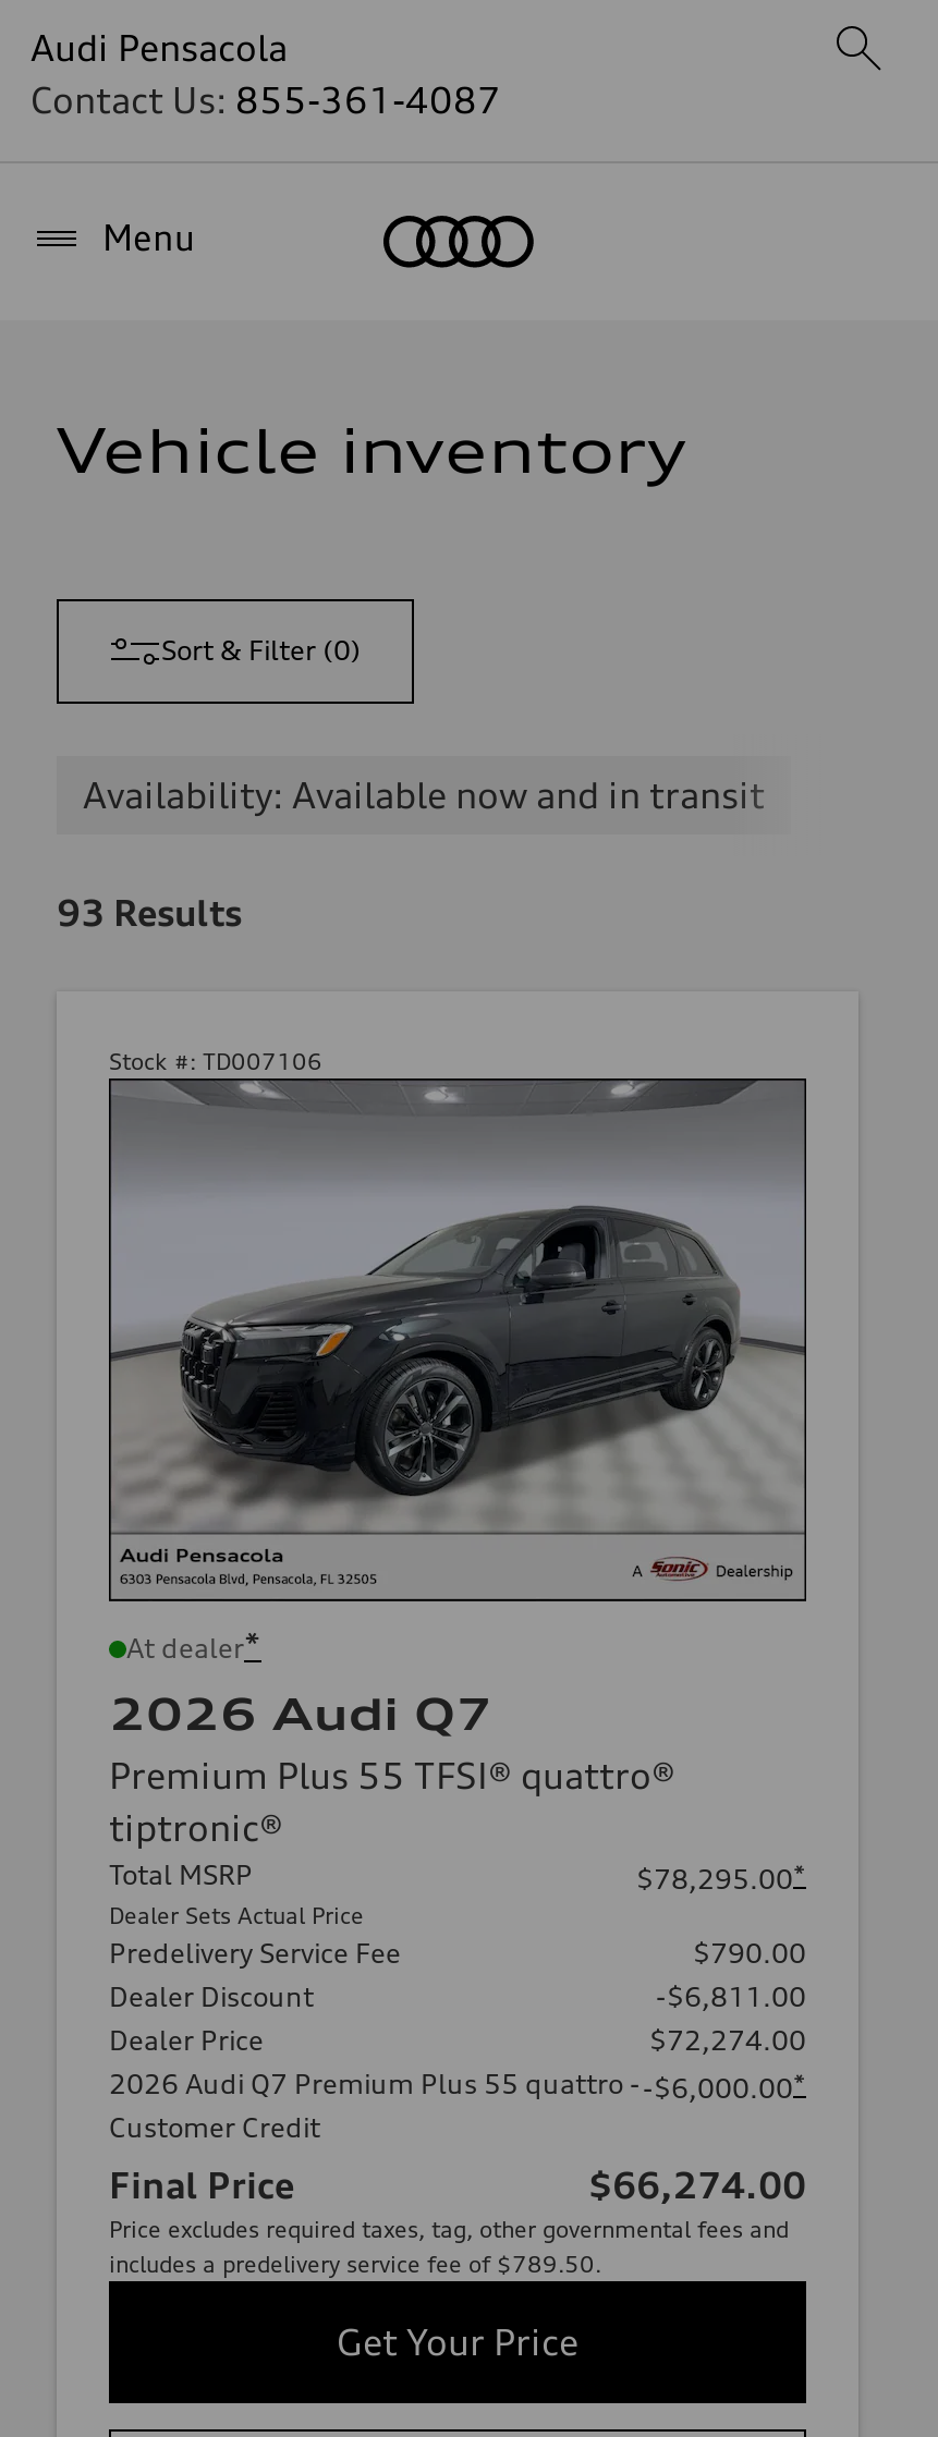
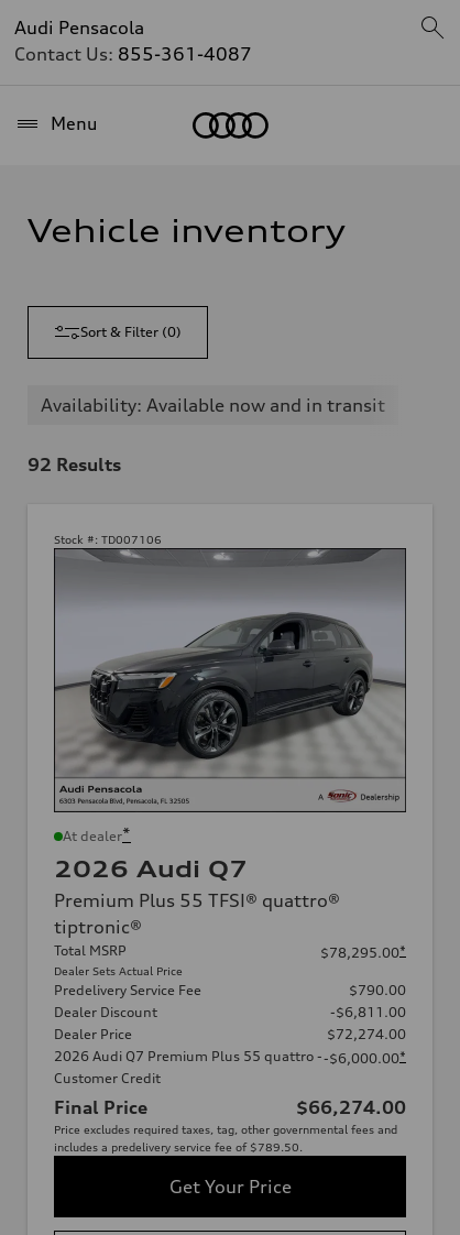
[57,891,242,935] 93 Results -> [28,453,121,476] 92 Results

